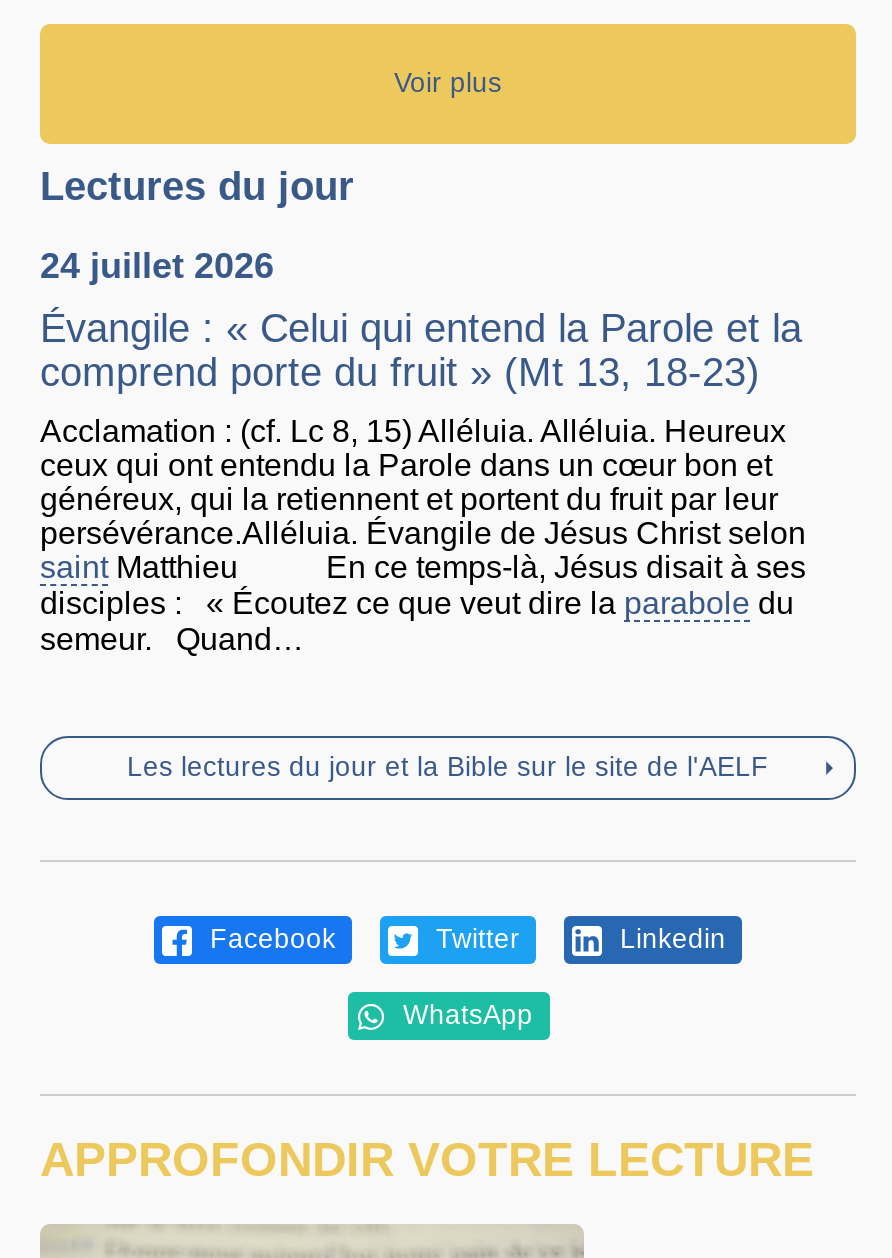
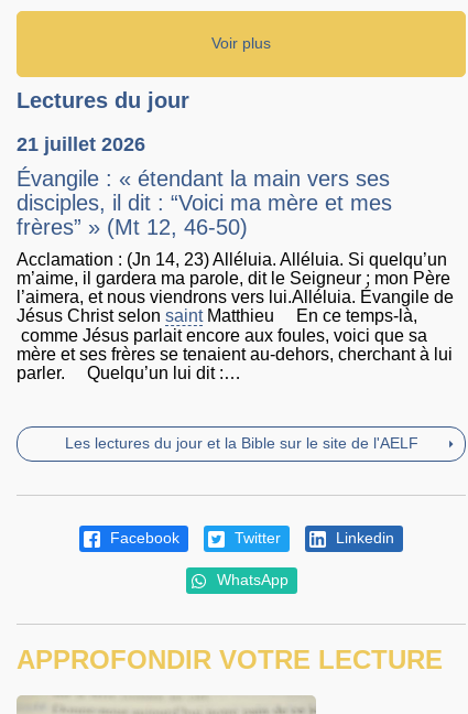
[40,246,274,286] 24 juillet 2026 -> [17,134,145,156] 21 juillet 2026
[40,306,802,394] Évangile : « Celui qui entend la Parole et la | comprend porte du fruit » (Mt 13, 18-23) -> [17,167,392,239] Évangile : « étendant la main vers ses | disciples, il dit : “Voici ma mère et mes | frères” » (Mt 12, 46-50)
[40,414,806,656] Acclamation : (cf. Lc 8, 15) Alléluia. Alléluia. Heureux | ceux qui ont entendu la Parole dans un cœur bon et | généreux, qui la retiennent et portent du fruit par leur | persévérance.Alléluia. Évangile de Jésus Christ selon | saint Matthieu En ce temps-là, Jésus disait à ses | disciples : « Écoutez ce que veut dire la parabole du | semeur. Quand… -> [17,250,454,383] Acclamation : (Jn 14, 23) Alléluia. Alléluia. Si quelqu’un | m’aime, il gardera ma parole, dit le Seigneur ; mon Père | l’aimera, et nous viendrons vers lui.Alléluia. Évangile de | Jésus Christ selon saint Matthieu En ce temps-là, | comme Jésus parlait encore aux foules, voici que sa | mère et ses frères se tenaient au-dehors, cherchant à lui | parler. Quelqu’un lui dit :…

